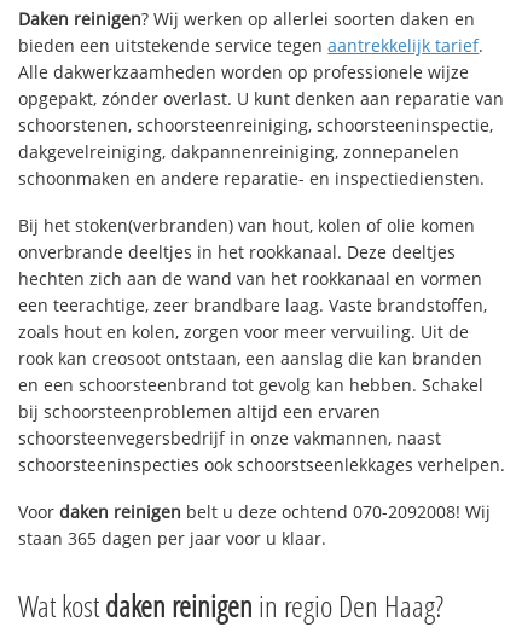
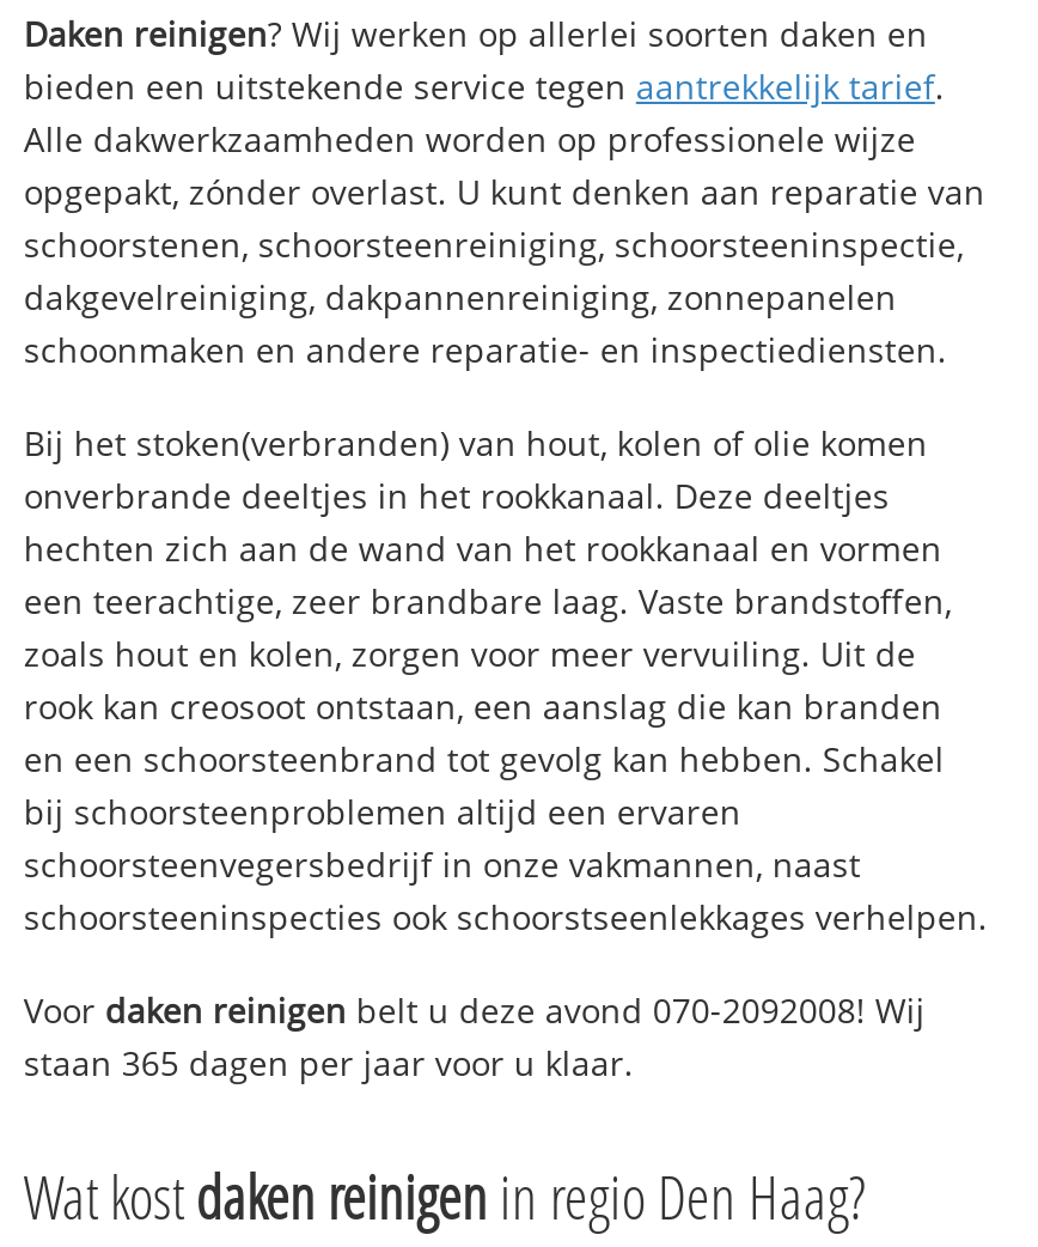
[19,500,491,523] Voor daken reinigen belt u deze ochtend 070-2092008! Wij -> [24,987,925,1033] Voor daken reinigen belt u deze avond 070-2092008! Wij

